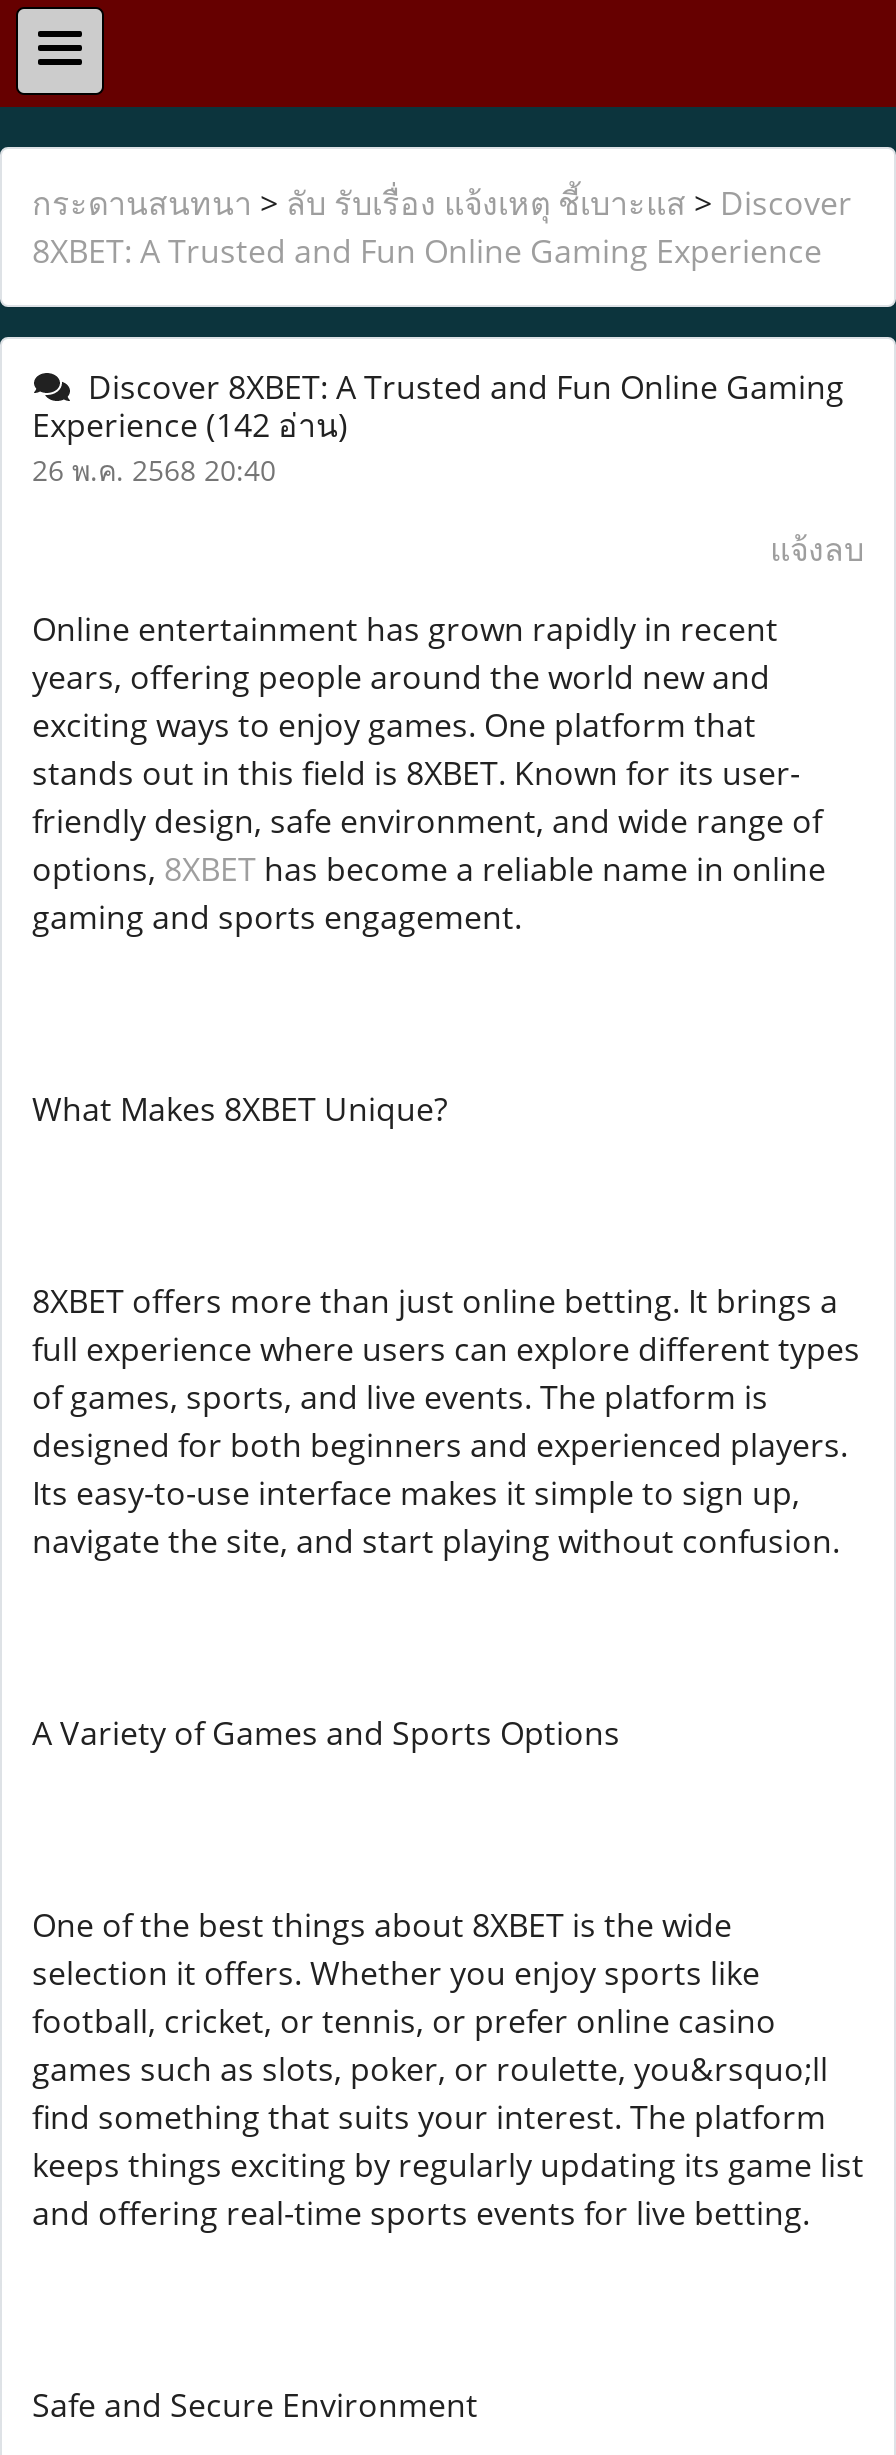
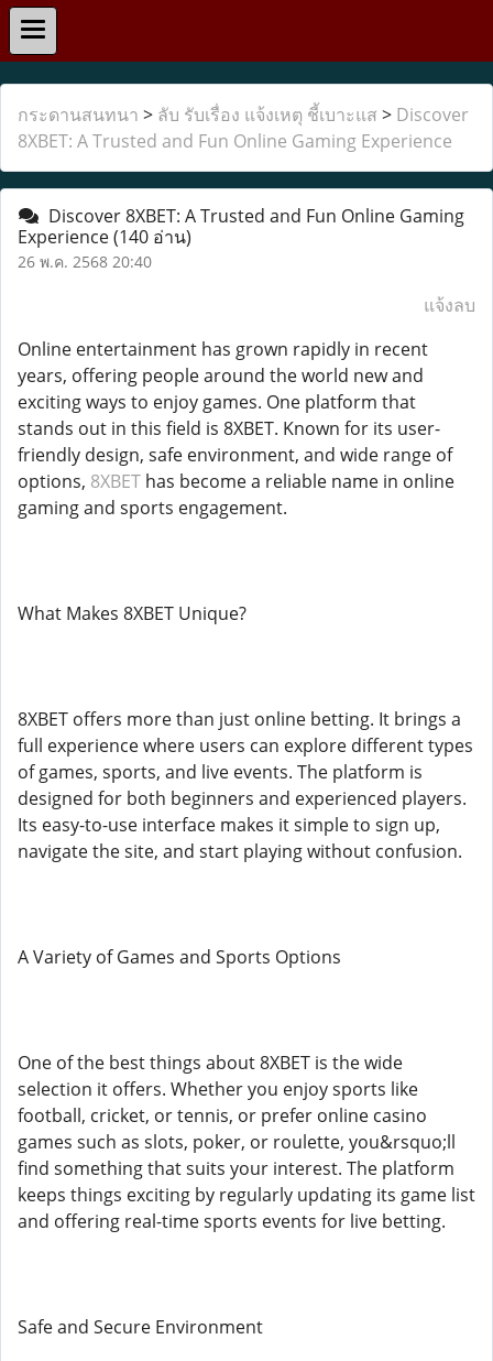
[32,403,348,447] Experience (142 อ่าน) -> [18,225,191,249] Experience (140 อ่าน)

